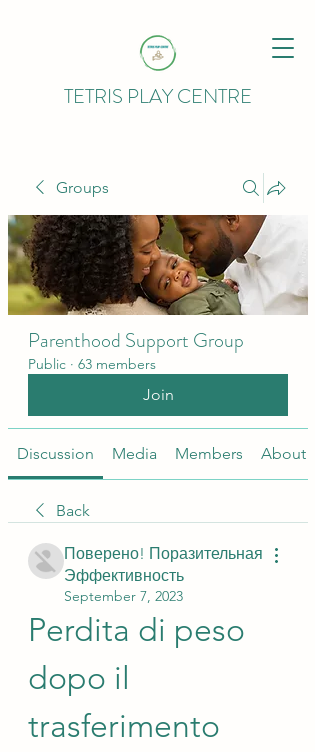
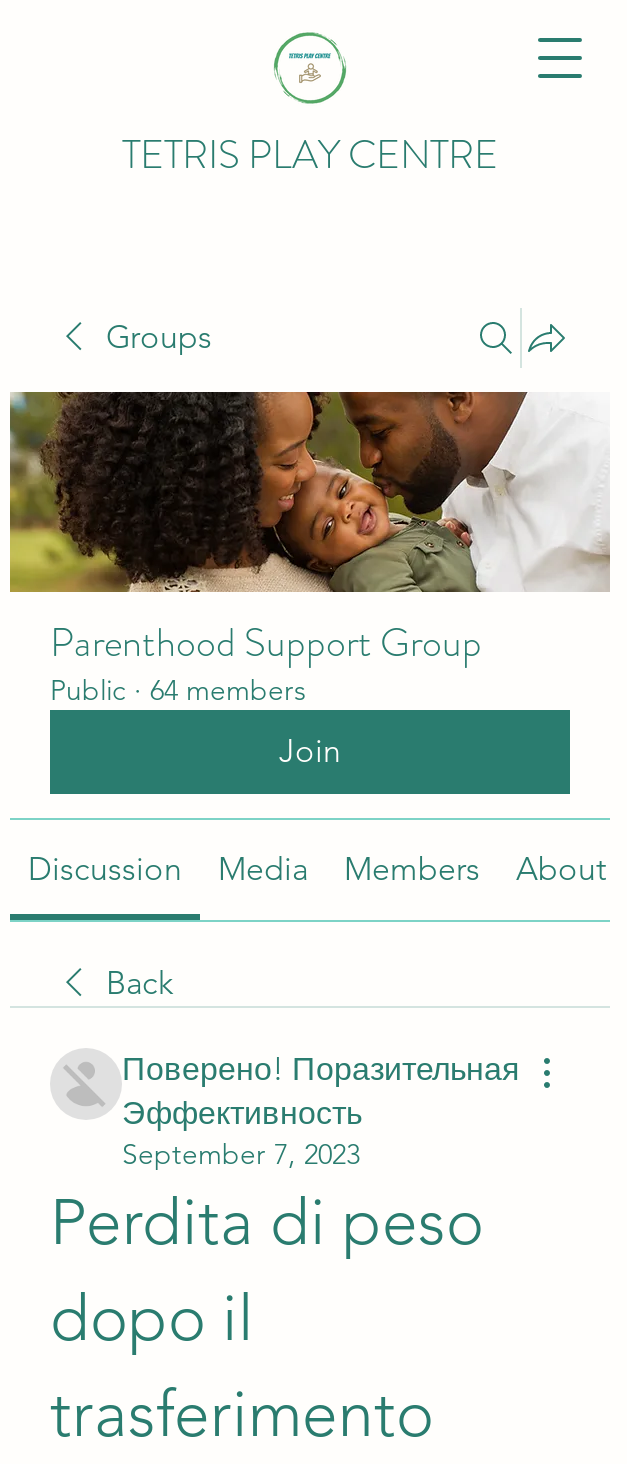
[28,355,156,373] Public · 63 members -> [50,672,306,708] Public · 64 members

